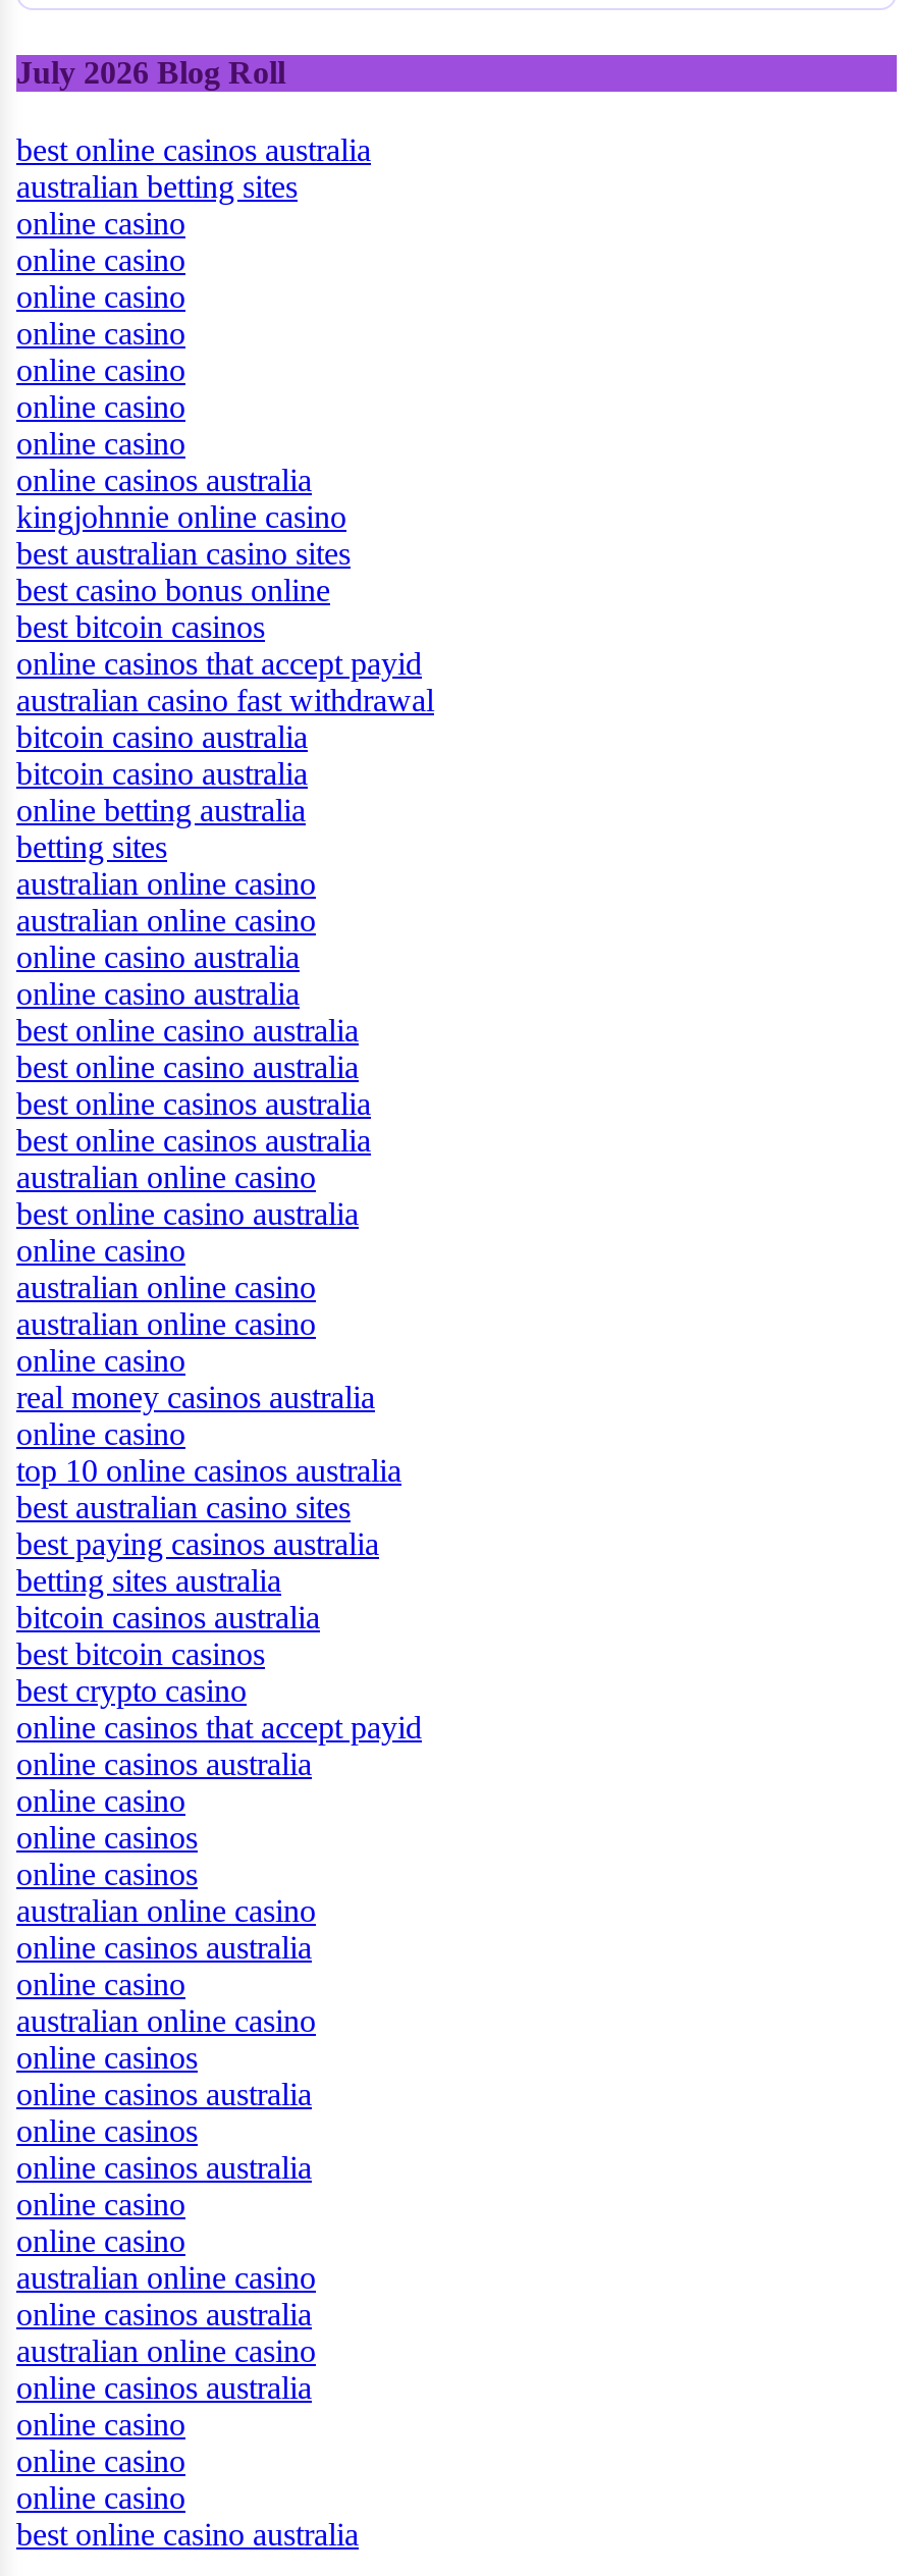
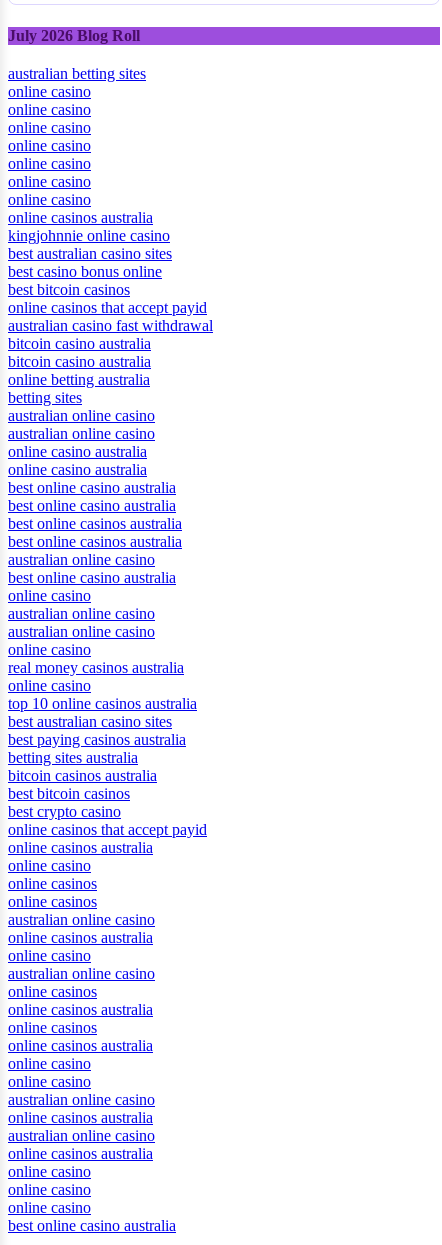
[16,132,371,167] best online casinos australia -> none

